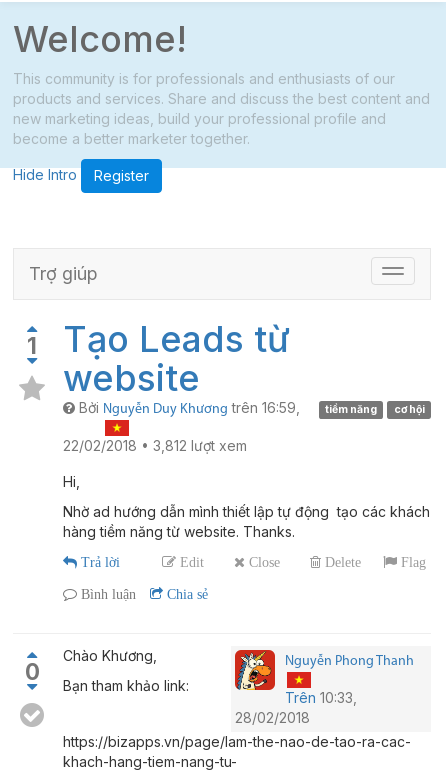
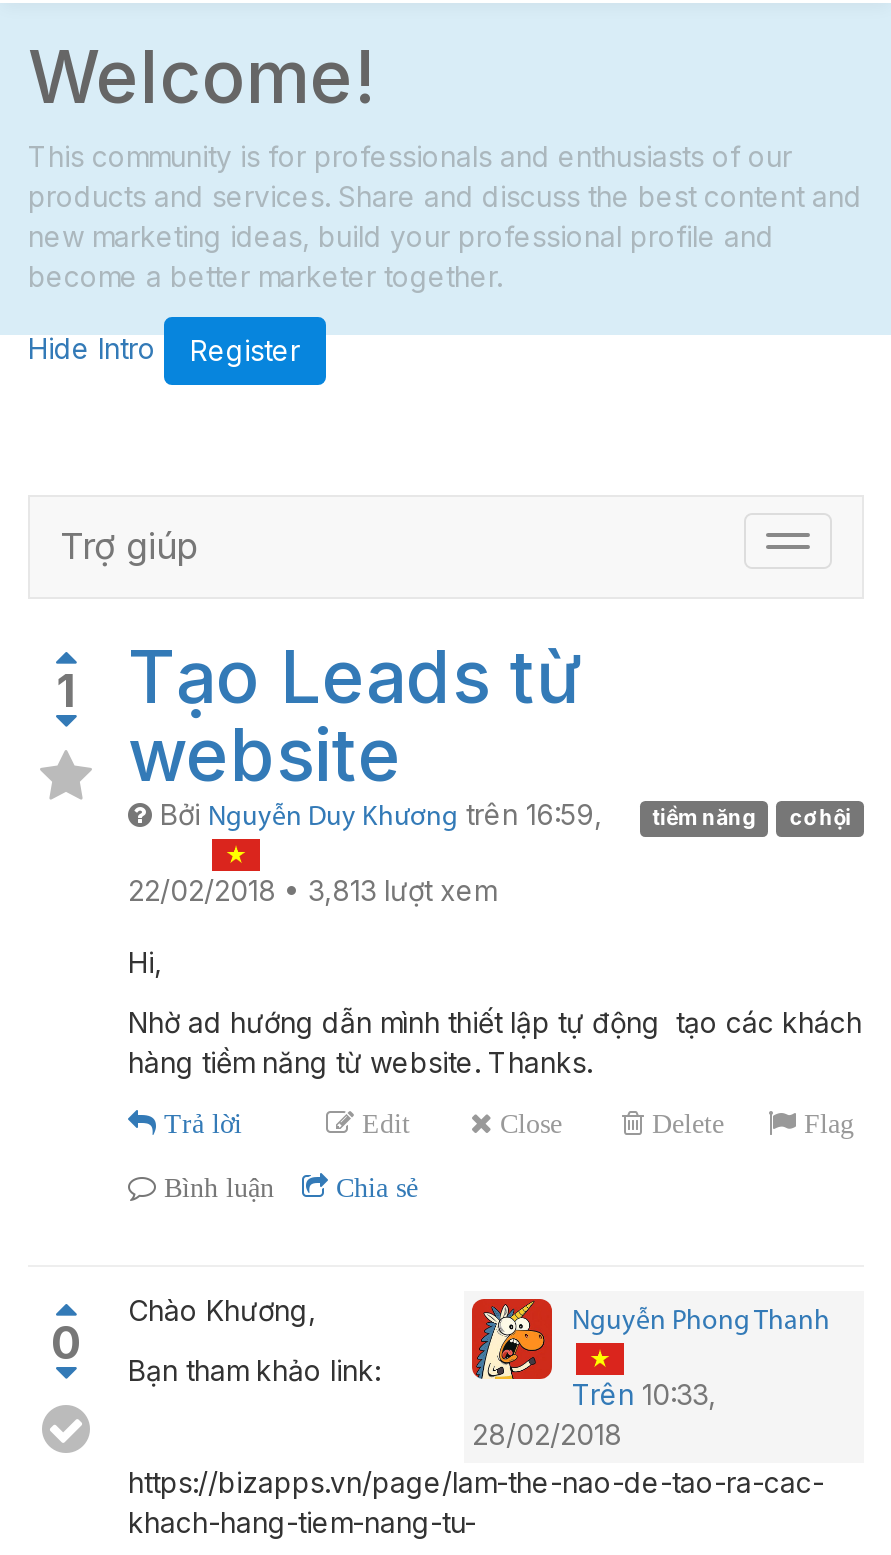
[63,437,247,454] 22/02/2018 • 3,812 lượt xem -> [128,873,496,907] 22/02/2018 • 3,813 lượt xem

